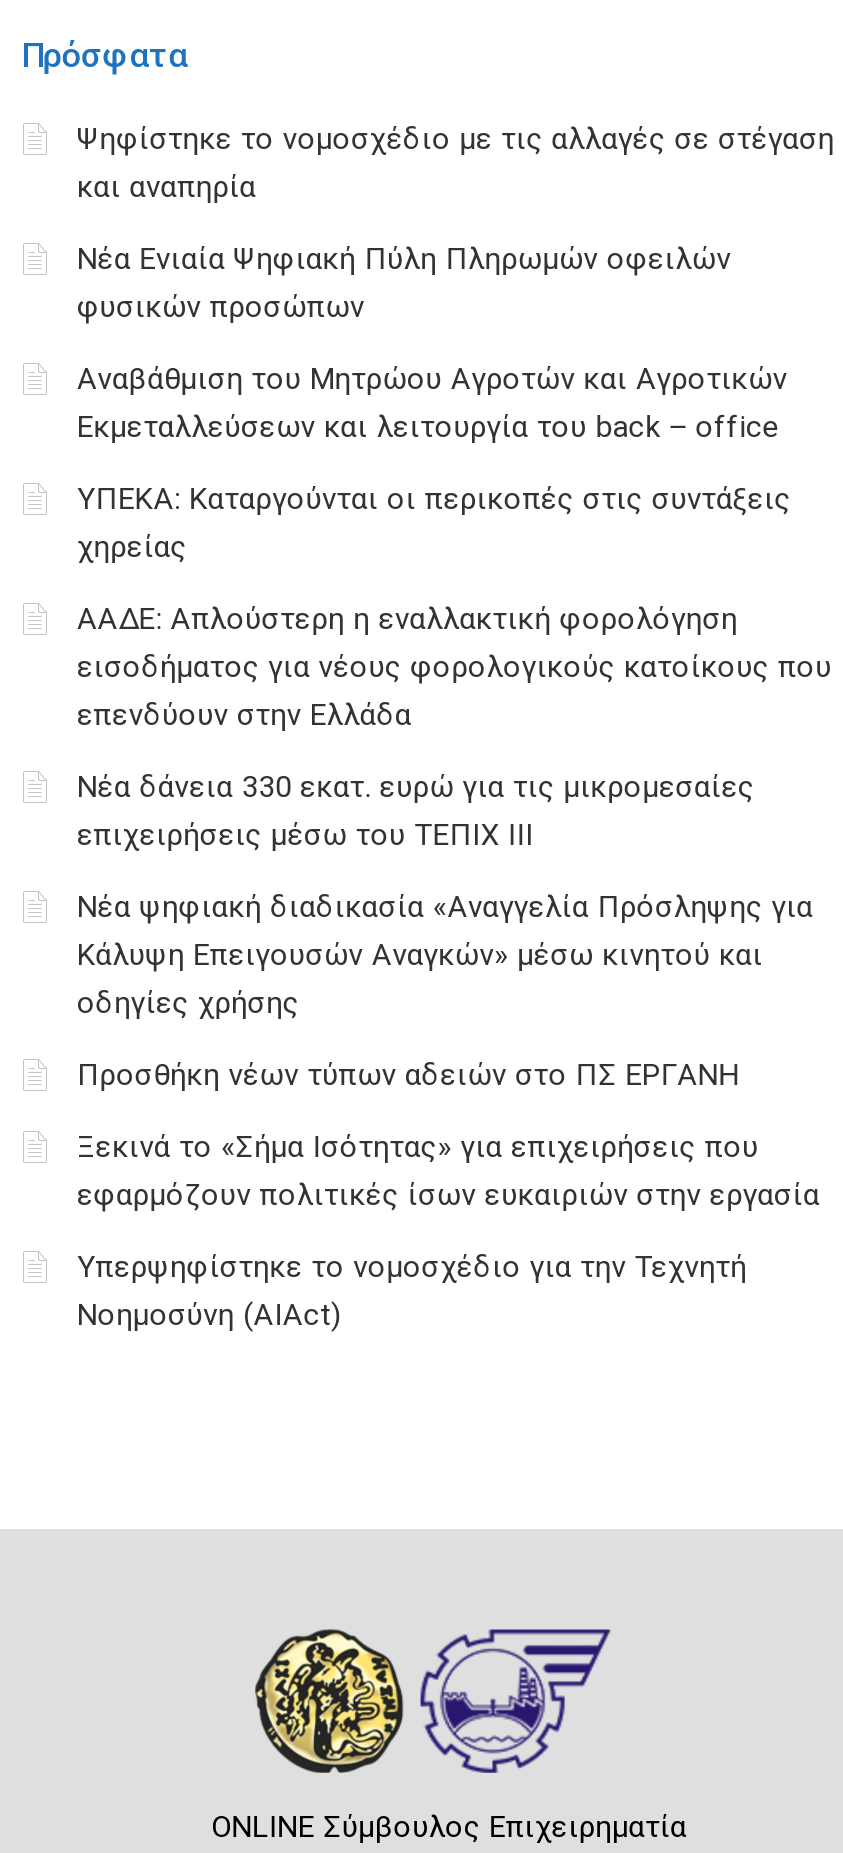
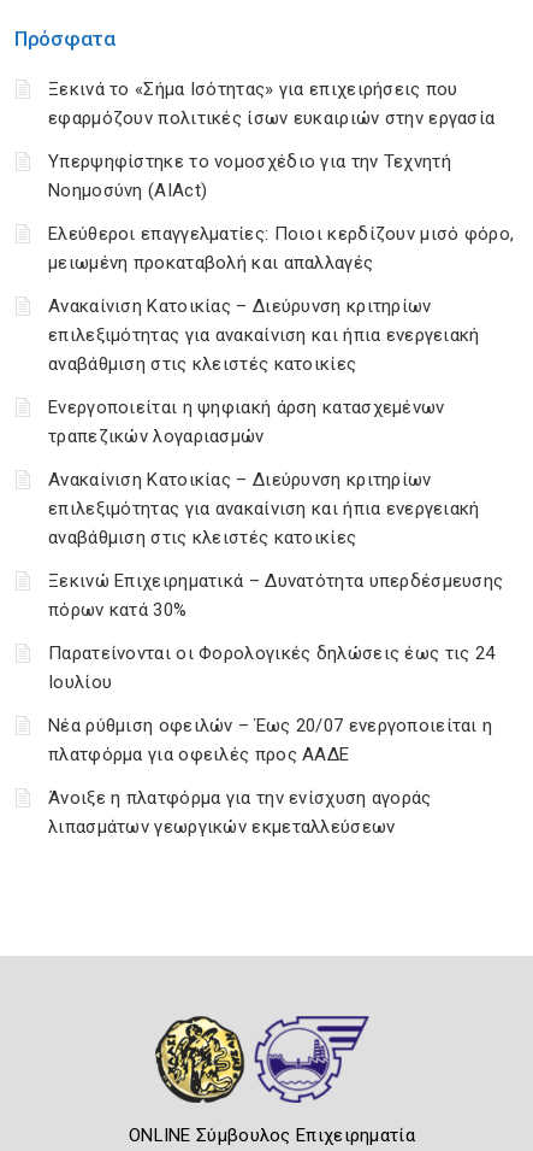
[77,120,834,1092] Ψηφίστηκε το νομοσχέδιο με τις αλλαγές σε στέγαση | και αναπηρία | Νέα Ενιαία Ψηφιακή Πύλη Πληρωμών οφειλών | φυσικών προσώπων | Αναβάθμιση του Μητρώου Αγροτών και Αγροτικών | Εκμεταλλεύσεων και λειτουργία του back – office | ΥΠΕΚΑ: Καταργούνται οι περικοπές στις συντάξεις | χηρείας | ΑΑΔΕ: Απλούστερη η εναλλακτική φορολόγηση | εισοδήματος για νέους φορολογικούς κατοίκους που | επενδύουν στην Ελλάδα | Νέα δάνεια 330 εκατ. ευρώ για τις μικρομεσαίες | επιχειρήσεις μέσω του ΤΕΠΙΧ ΙΙΙ | Νέα ψηφιακή διαδικασία «Αναγγελία Πρόσληψης για | Κάλυψη Επειγουσών Αναγκών» μέσω κινητού και | οδηγίες χρήσης | Προσθήκη νέων τύπων αδειών στο ΠΣ ΕΡΓΑΝΗ -> none
moved [77,1128,820,1332] -> [48,78,495,201]: Ξεκινά το «Σήμα Ισότητας» για επιχειρήσεις που | εφαρμόζουν πολιτικές ίσων ευκαιριών στην εργασία | Υπερψηφίστηκε το νομοσχέδιο για την Τεχνητή | Νοημοσύνη (AIAct)
none -> [48,222,514,837] Ελεύθεροι επαγγελματίες: Ποιοι κερδίζουν μισό φόρο, | μειωμένη προκαταβολή και απαλλαγές | Ανακαίνιση Κατοικίας – Διεύρυνση κριτηρίων | επιλεξιμότητας για ανακαίνιση και ήπια ενεργειακή | αναβάθμιση στις κλειστές κατοικίες | Ενεργοποιείται η ψηφιακή άρση κατασχεμένων | τραπεζικών λογαριασμών | Ανακαίνιση Κατοικίας – Διεύρυνση κριτηρίων | επιλεξιμότητας για ανακαίνιση και ήπια ενεργειακή | αναβάθμιση στις κλειστές κατοικίες | Ξεκινώ Επιχειρηματικά – Δυνατότητα υπερδέσμευσης | πόρων κατά 30% | Παρατείνονται οι Φορολογικές δηλώσεις έως τις 24 | Ιουλίου | Νέα ρύθμιση οφειλών – Έως 20/07 ενεργοποιείται η | πλατφόρμα για οφειλές προς ΑΑΔΕ | Άνοιξε η πλατφόρμα για την ενίσχυση αγοράς | λιπασμάτων γεωργικών εκμεταλλεύσεων

